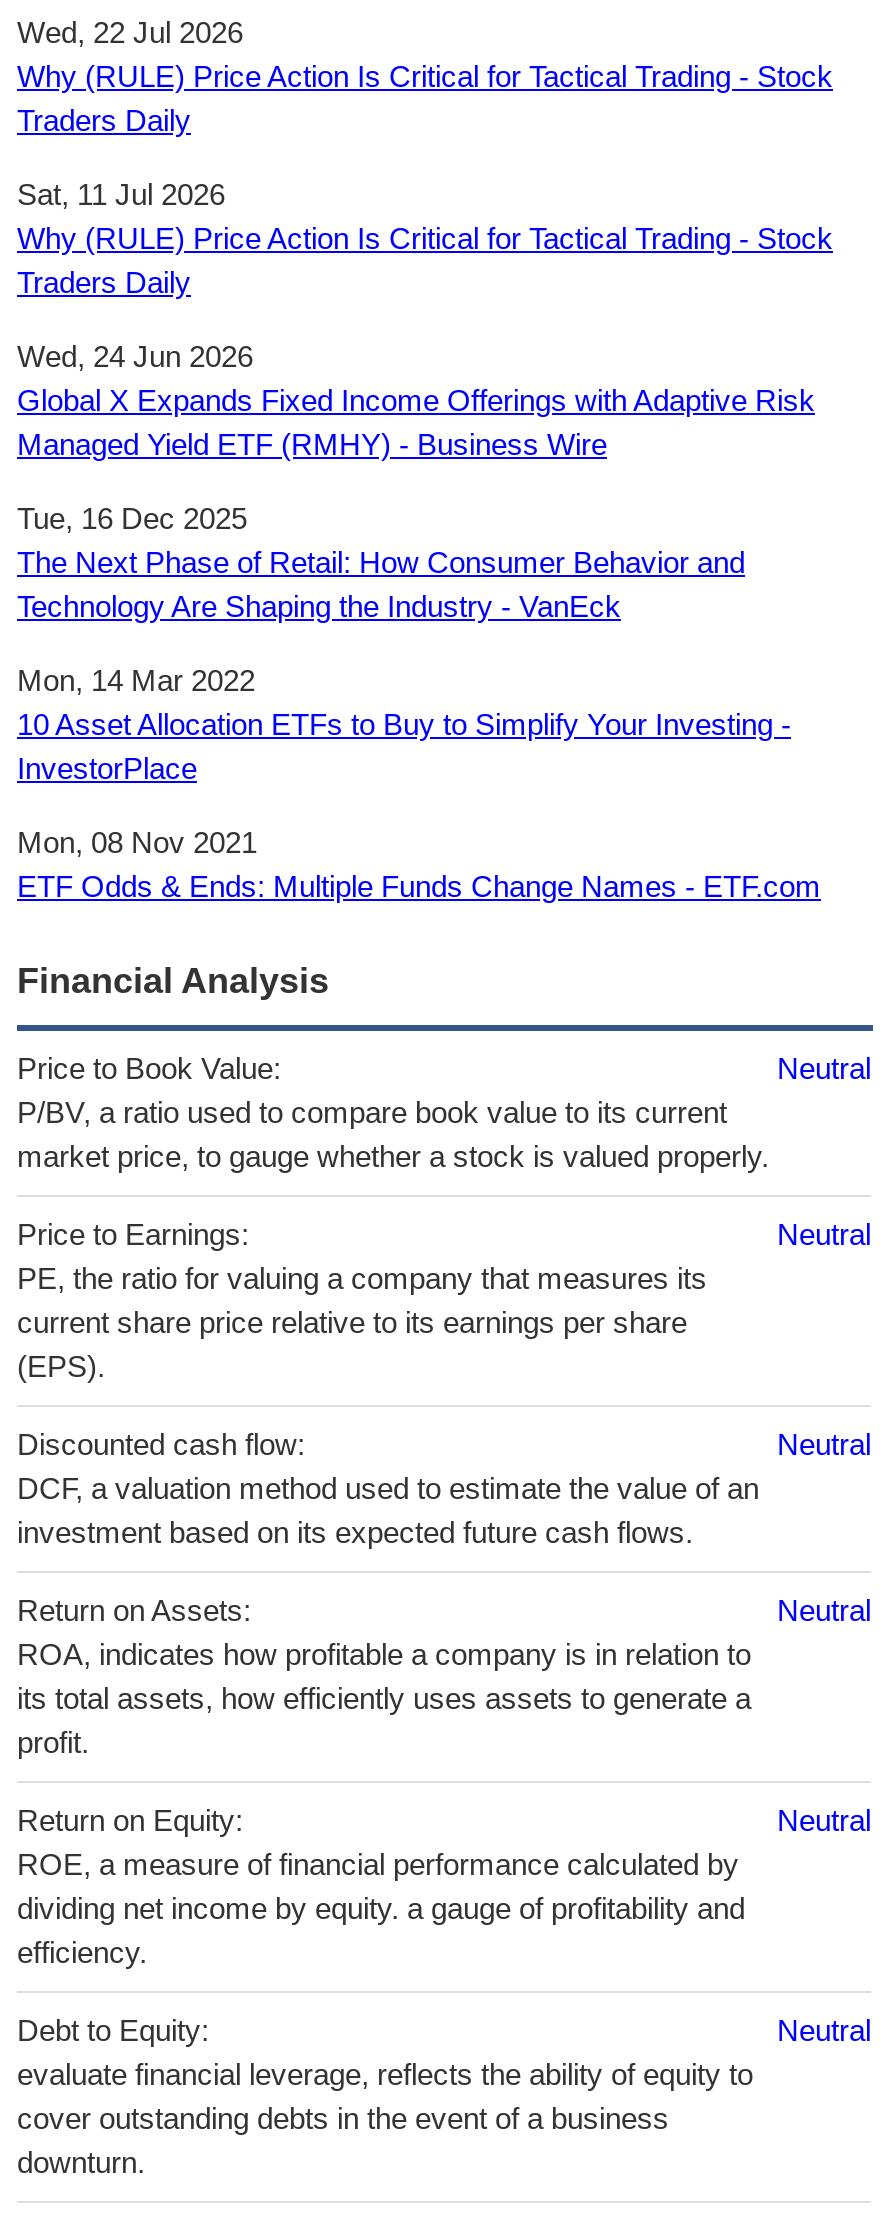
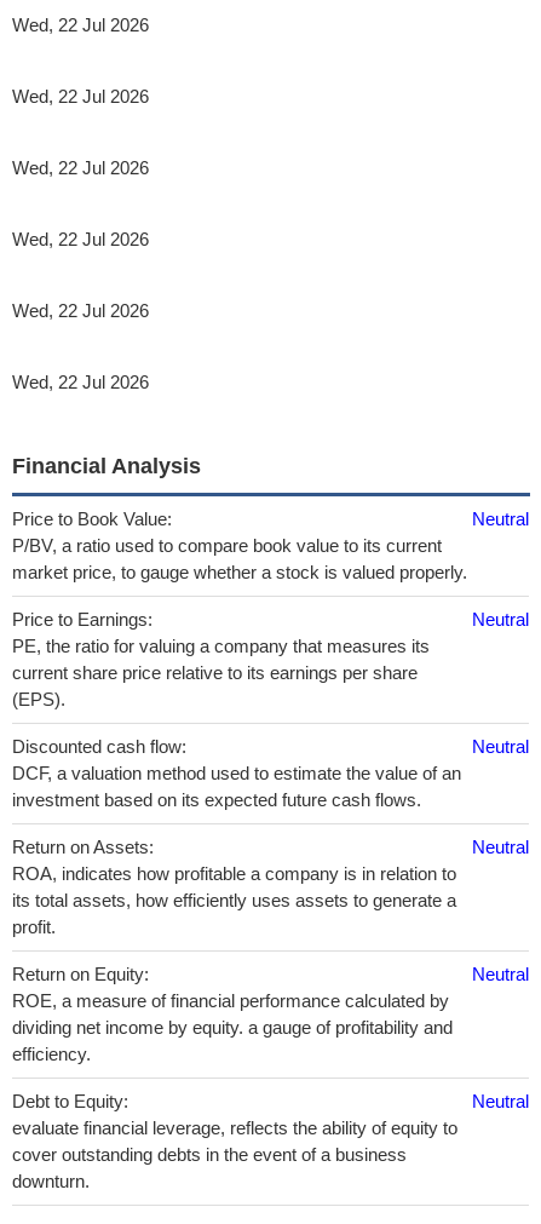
[17,59,833,903] Why (RULE) Price Action Is Critical for Tactical Trading - Stock | Traders Daily | Sat, 11 Jul 2026 | Why (RULE) Price Action Is Critical for Tactical Trading - Stock | Traders Daily | Wed, 24 Jun 2026 | Global X Expands Fixed Income Offerings with Adaptive Risk | Managed Yield ETF (RMHY) - Business Wire | Tue, 16 Dec 2025 | The Next Phase of Retail: How Consumer Behavior and | Technology Are Shaping the Industry - VanEck | Mon, 14 Mar 2022 | 10 Asset Allocation ETFs to Buy to Simplify Your Investing - | InvestorPlace | Mon, 08 Nov 2021 | ETF Odds & Ends: Multiple Funds Change Names - ETF.com -> [12,86,149,392] Wed, 22 Jul 2026 | Wed, 22 Jul 2026 | Wed, 22 Jul 2026 | Wed, 22 Jul 2026 | Wed, 22 Jul 2026

